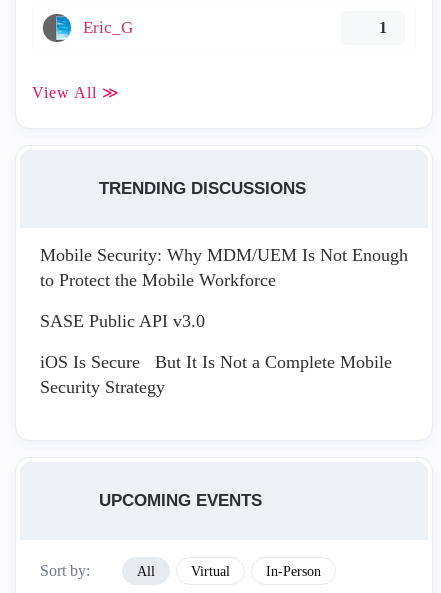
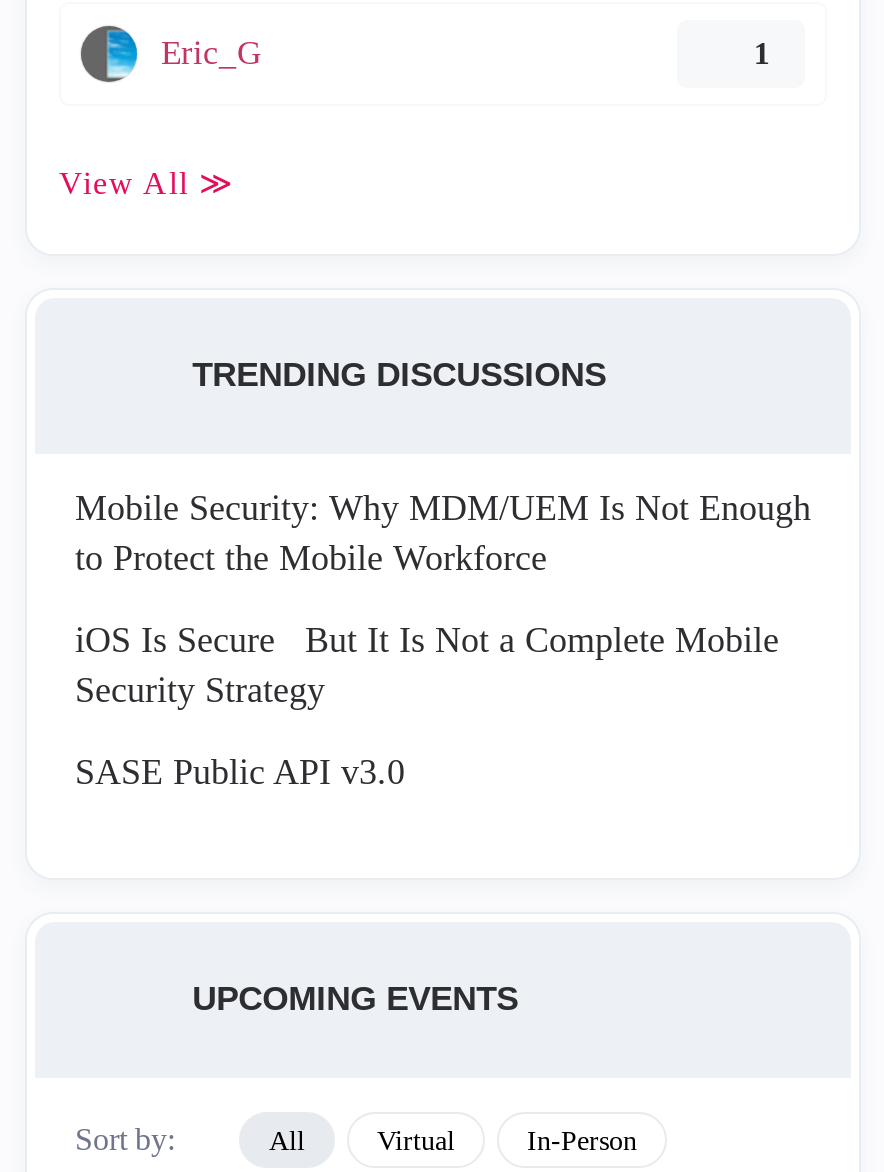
moved [40,311,205,331] -> [75,753,405,793]: SASE Public API v3.0
moved [40,352,392,397] -> [75,621,779,711]: iOS Is Secure But It Is Not a Complete Mobile | Security Strategy

